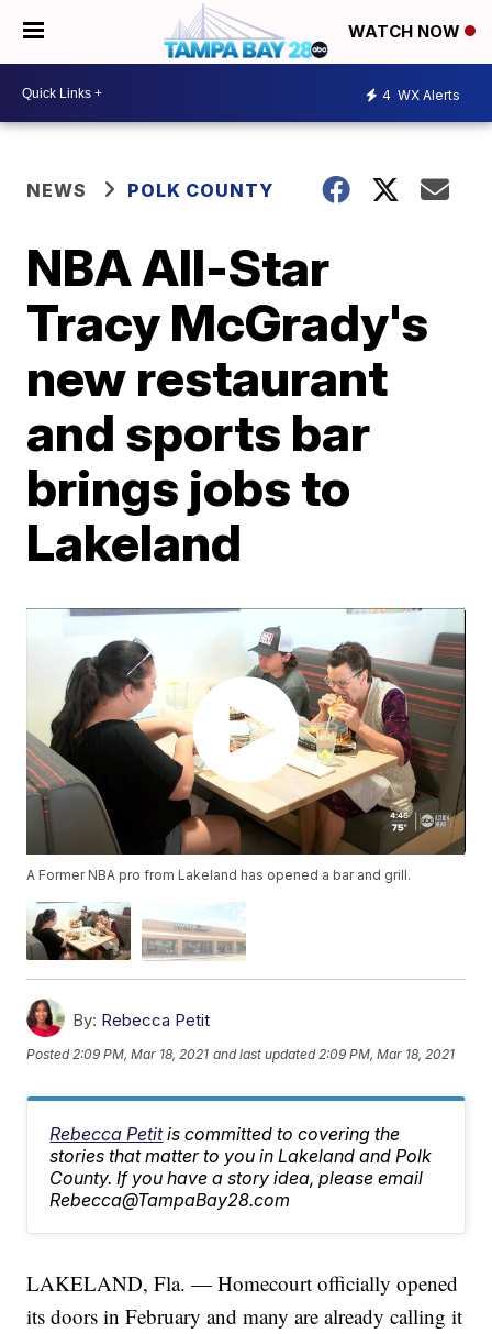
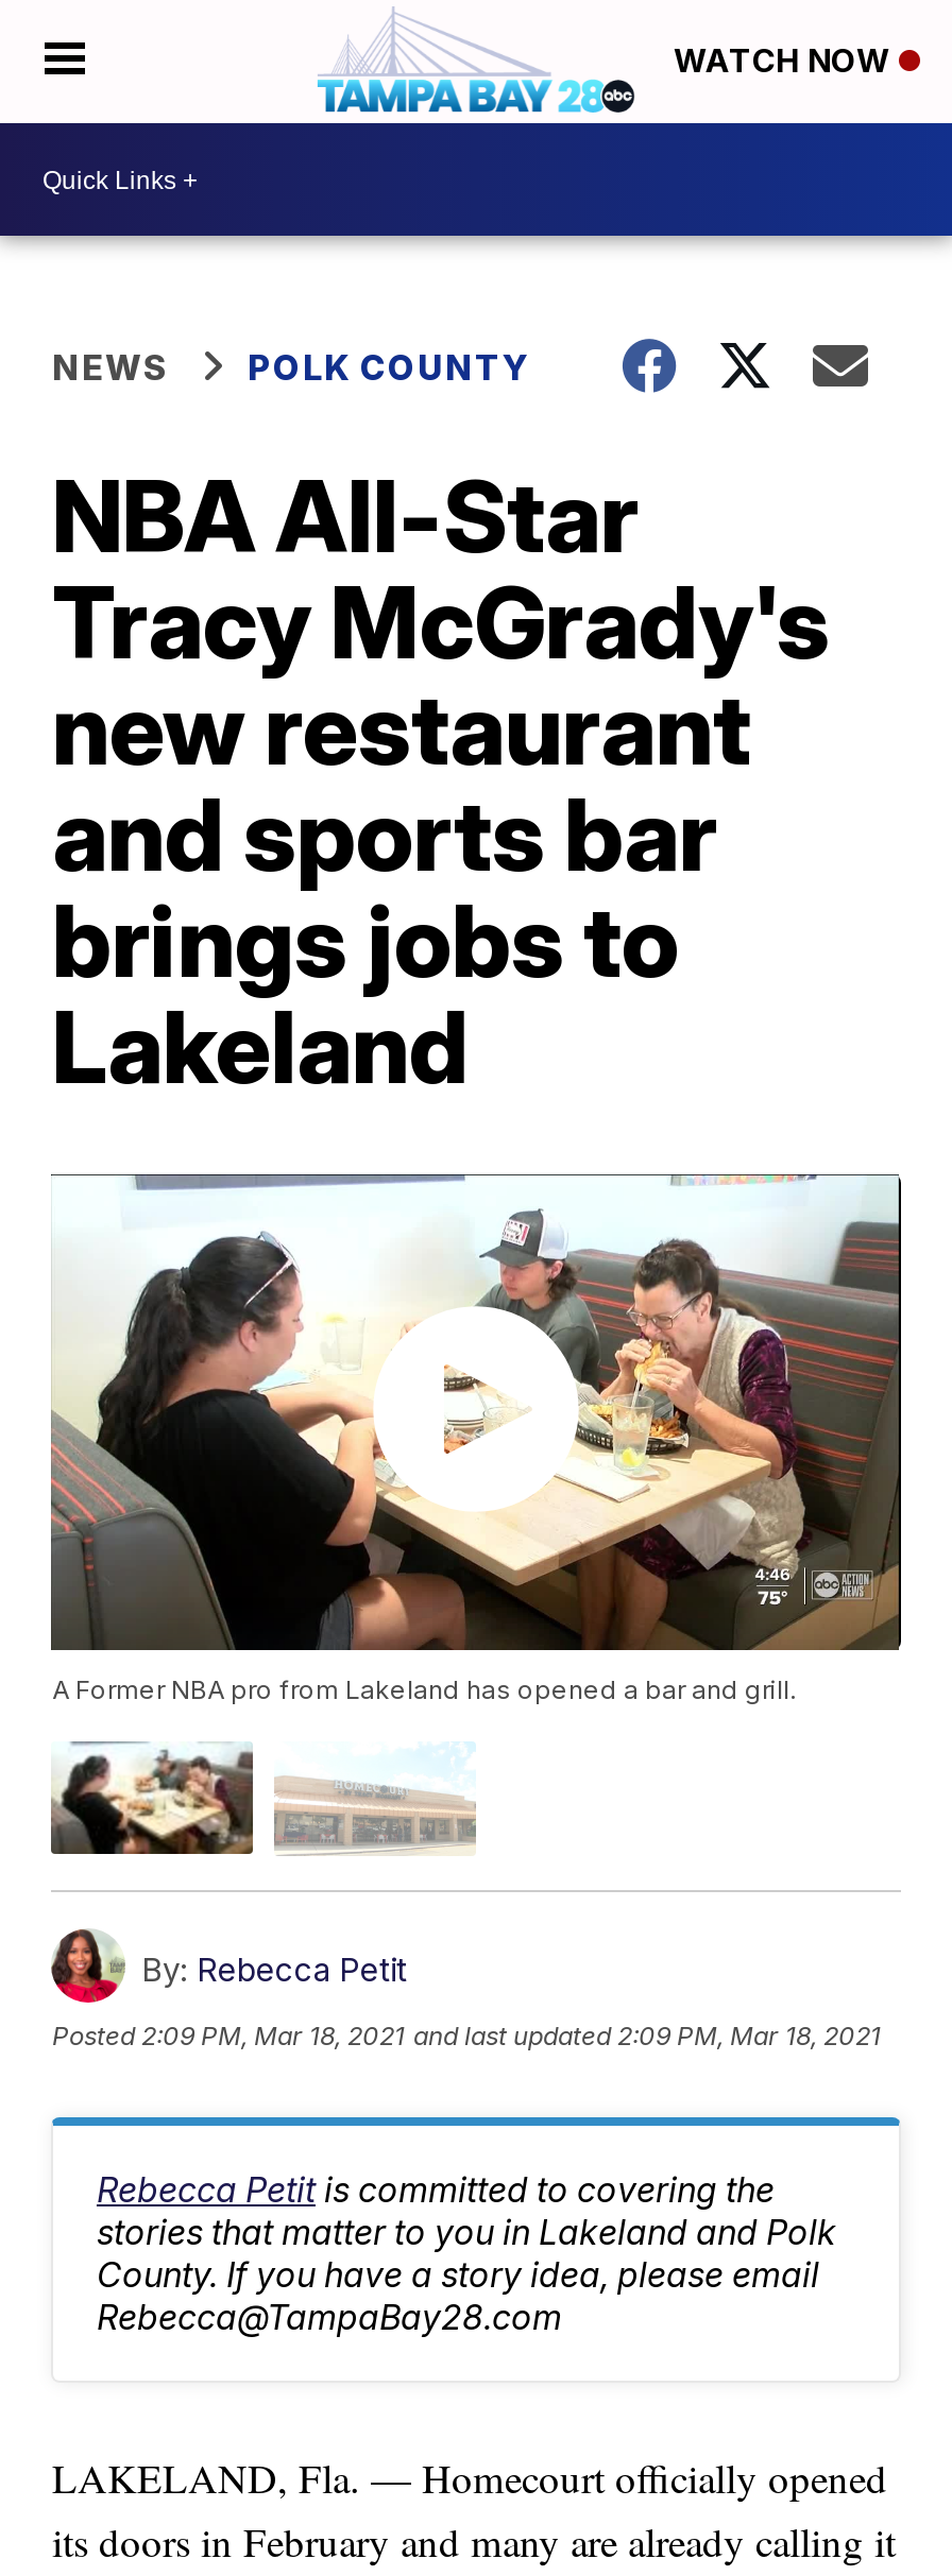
[382,86,460,103] 4 WX Alerts -> none

